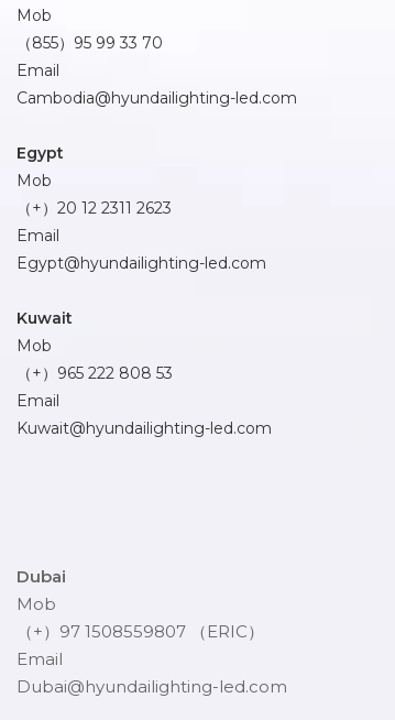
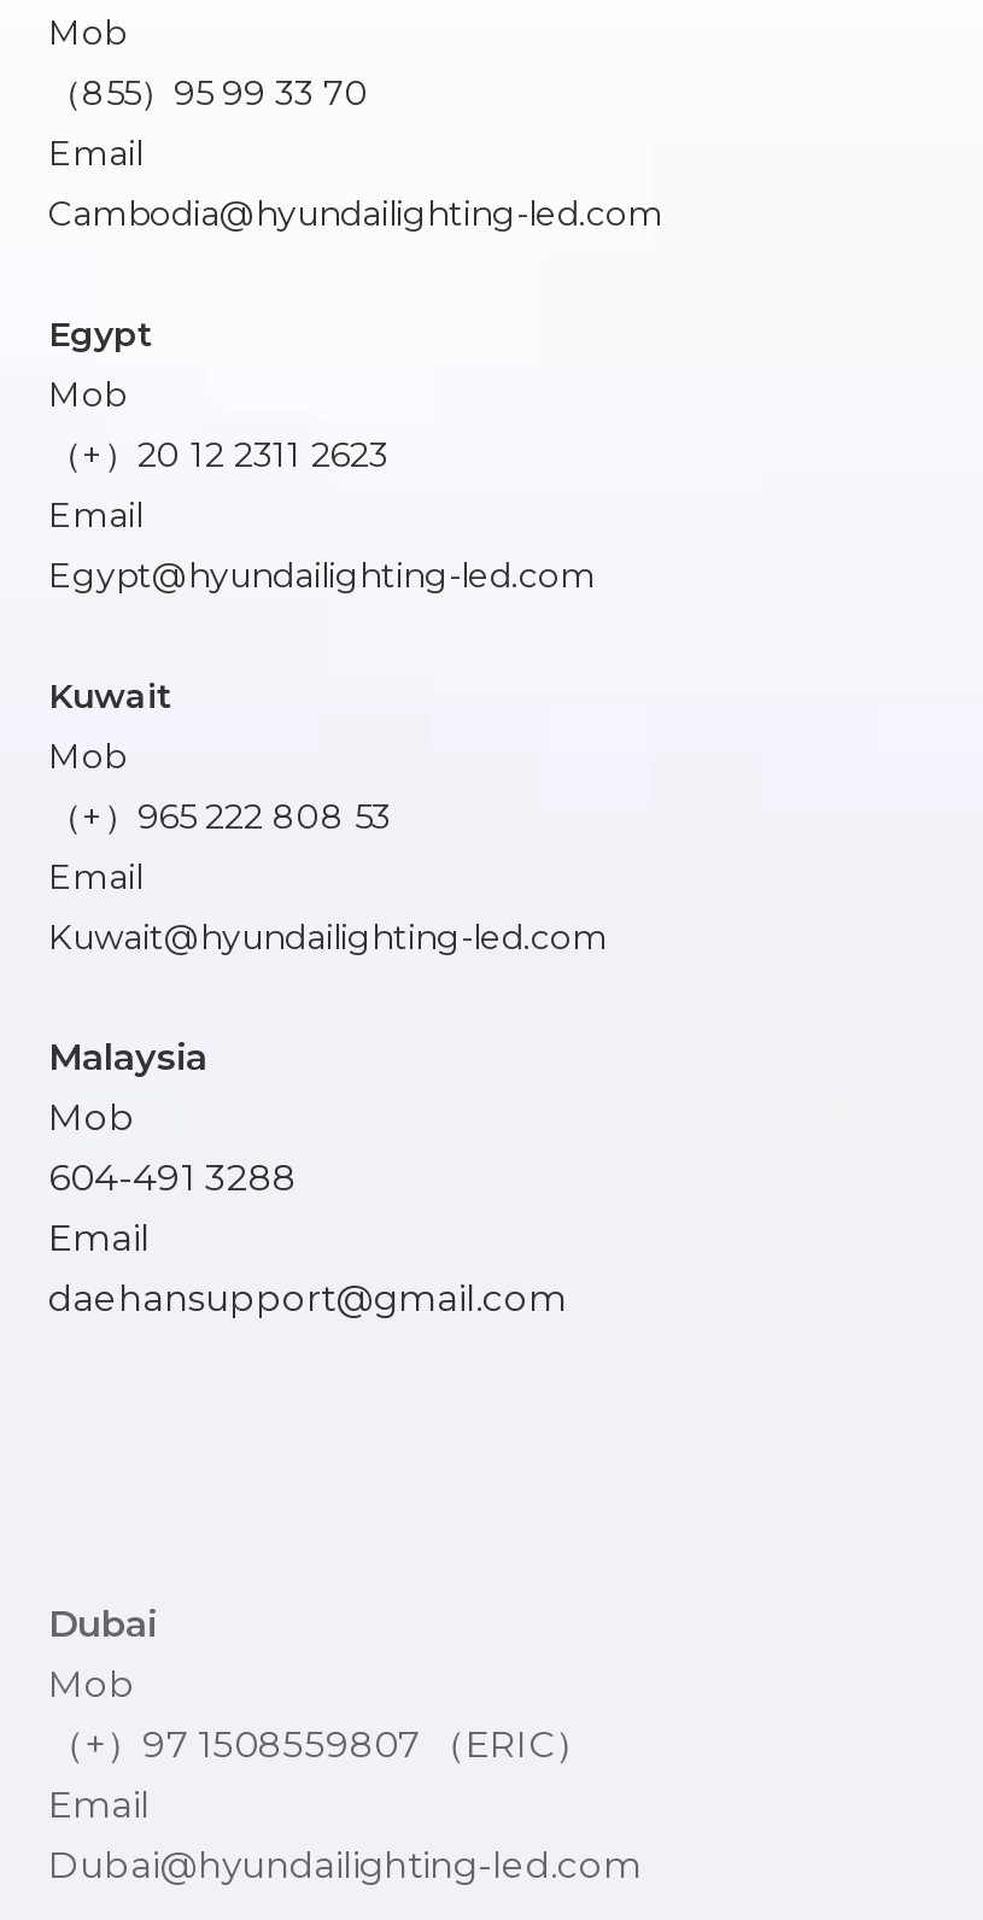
none -> [48,1034,567,1321] Malaysia | Mob | 604-491 3288 | Email | daehansupport@gmail.com

